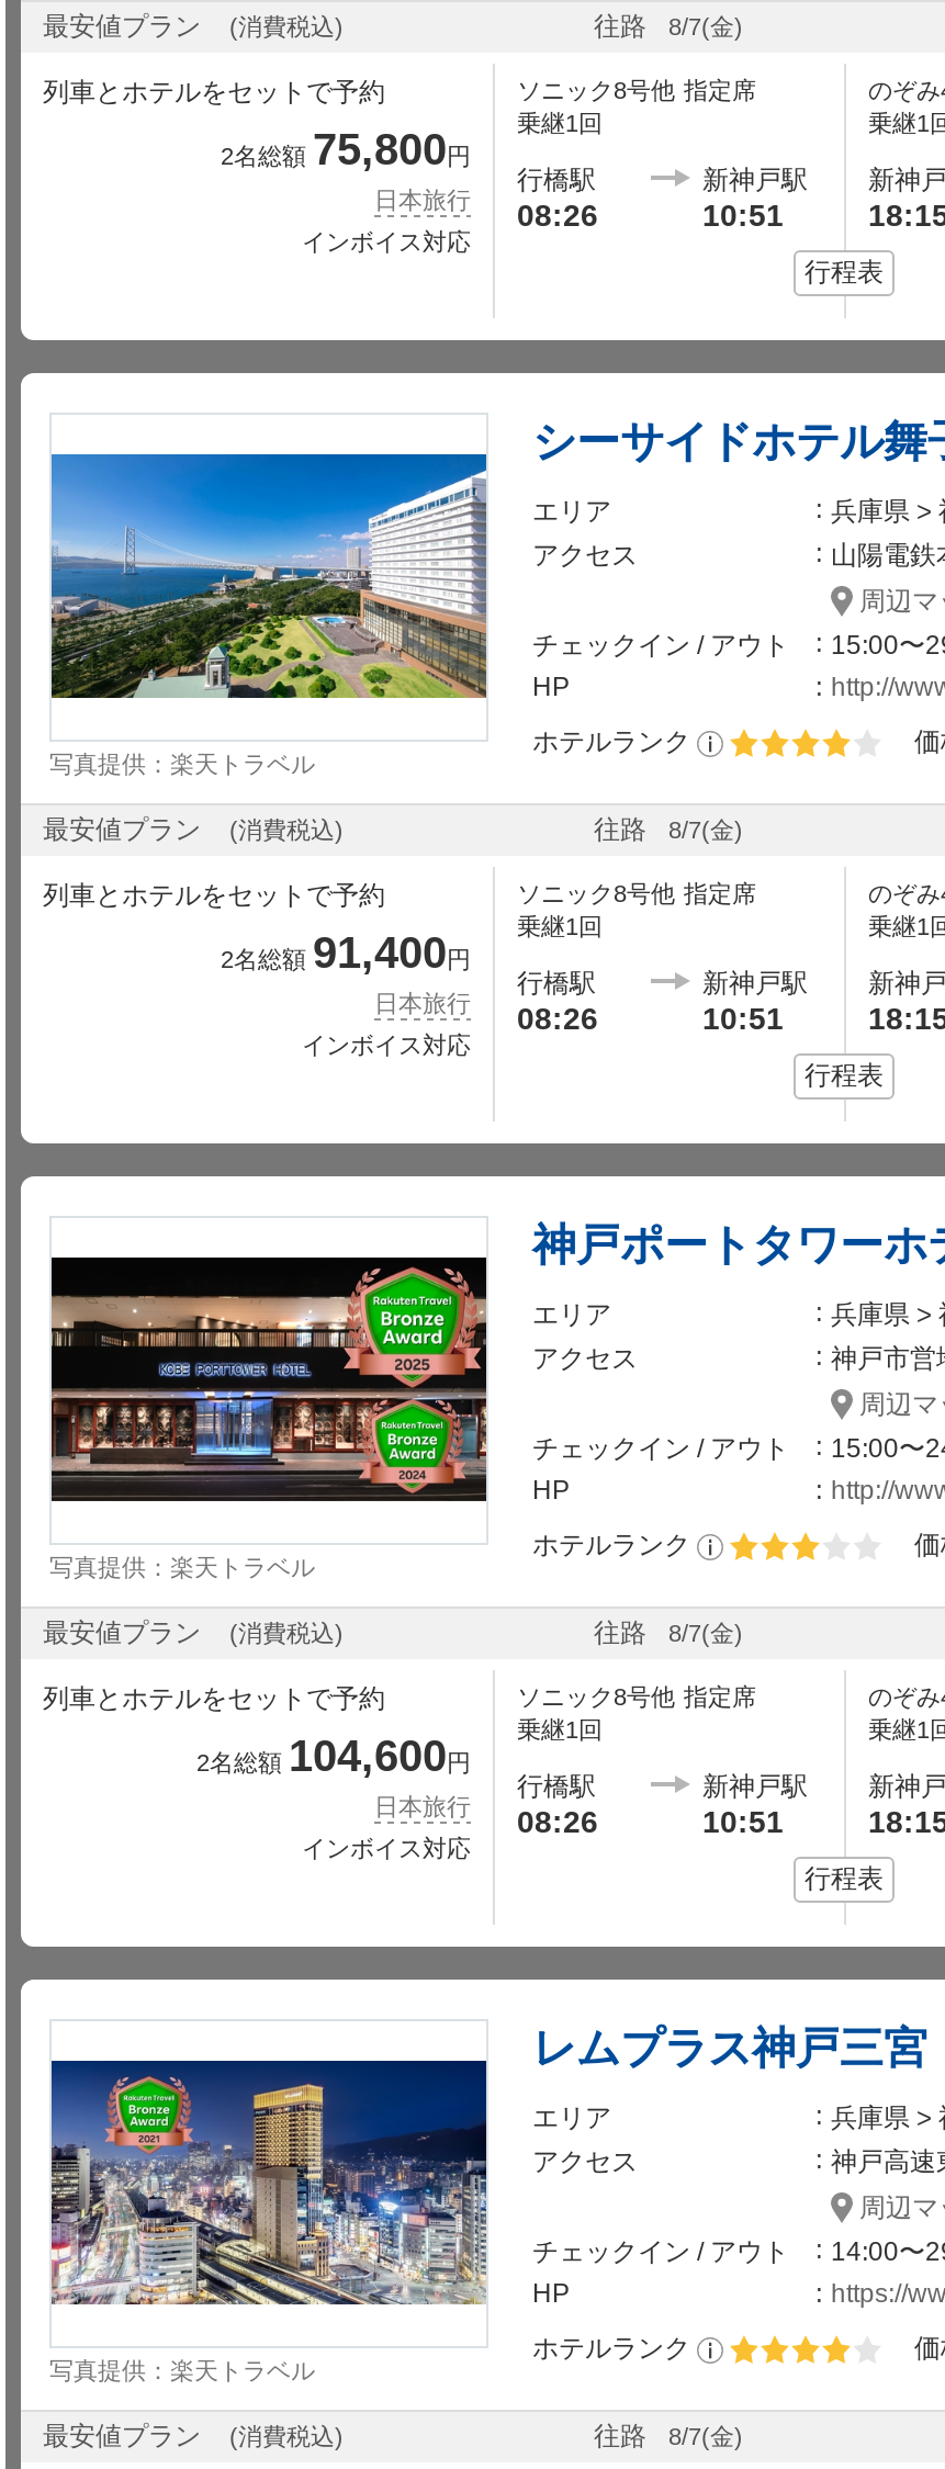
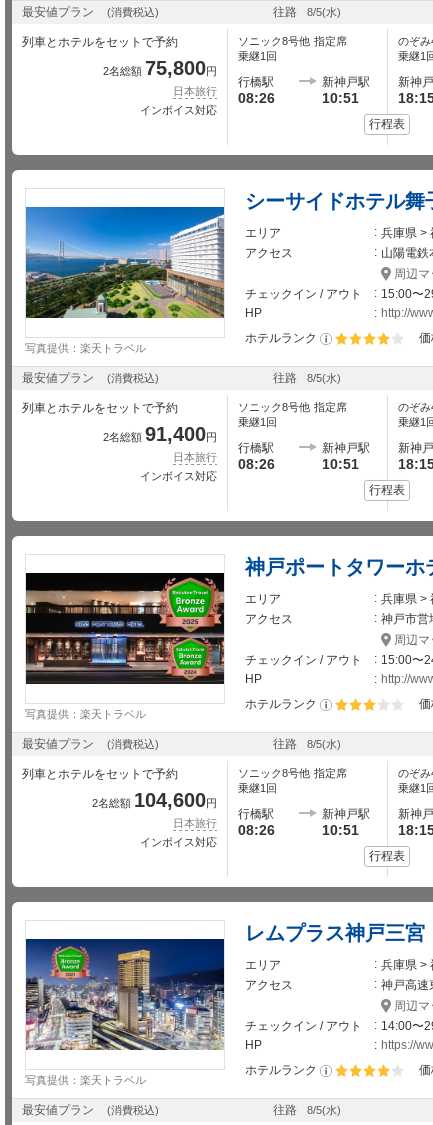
[594,11,743,41] 往路 8/7(金) -> [273,5,341,19] 往路 8/5(水)
[594,814,743,845] 往路 8/7(金) -> [273,371,341,385] 往路 8/5(水)
[594,1617,743,1648] 往路 8/7(金) -> [273,737,341,751] 往路 8/5(水)
[594,2420,743,2451] 往路 8/7(金) -> [273,1103,341,1117] 往路 8/5(水)

